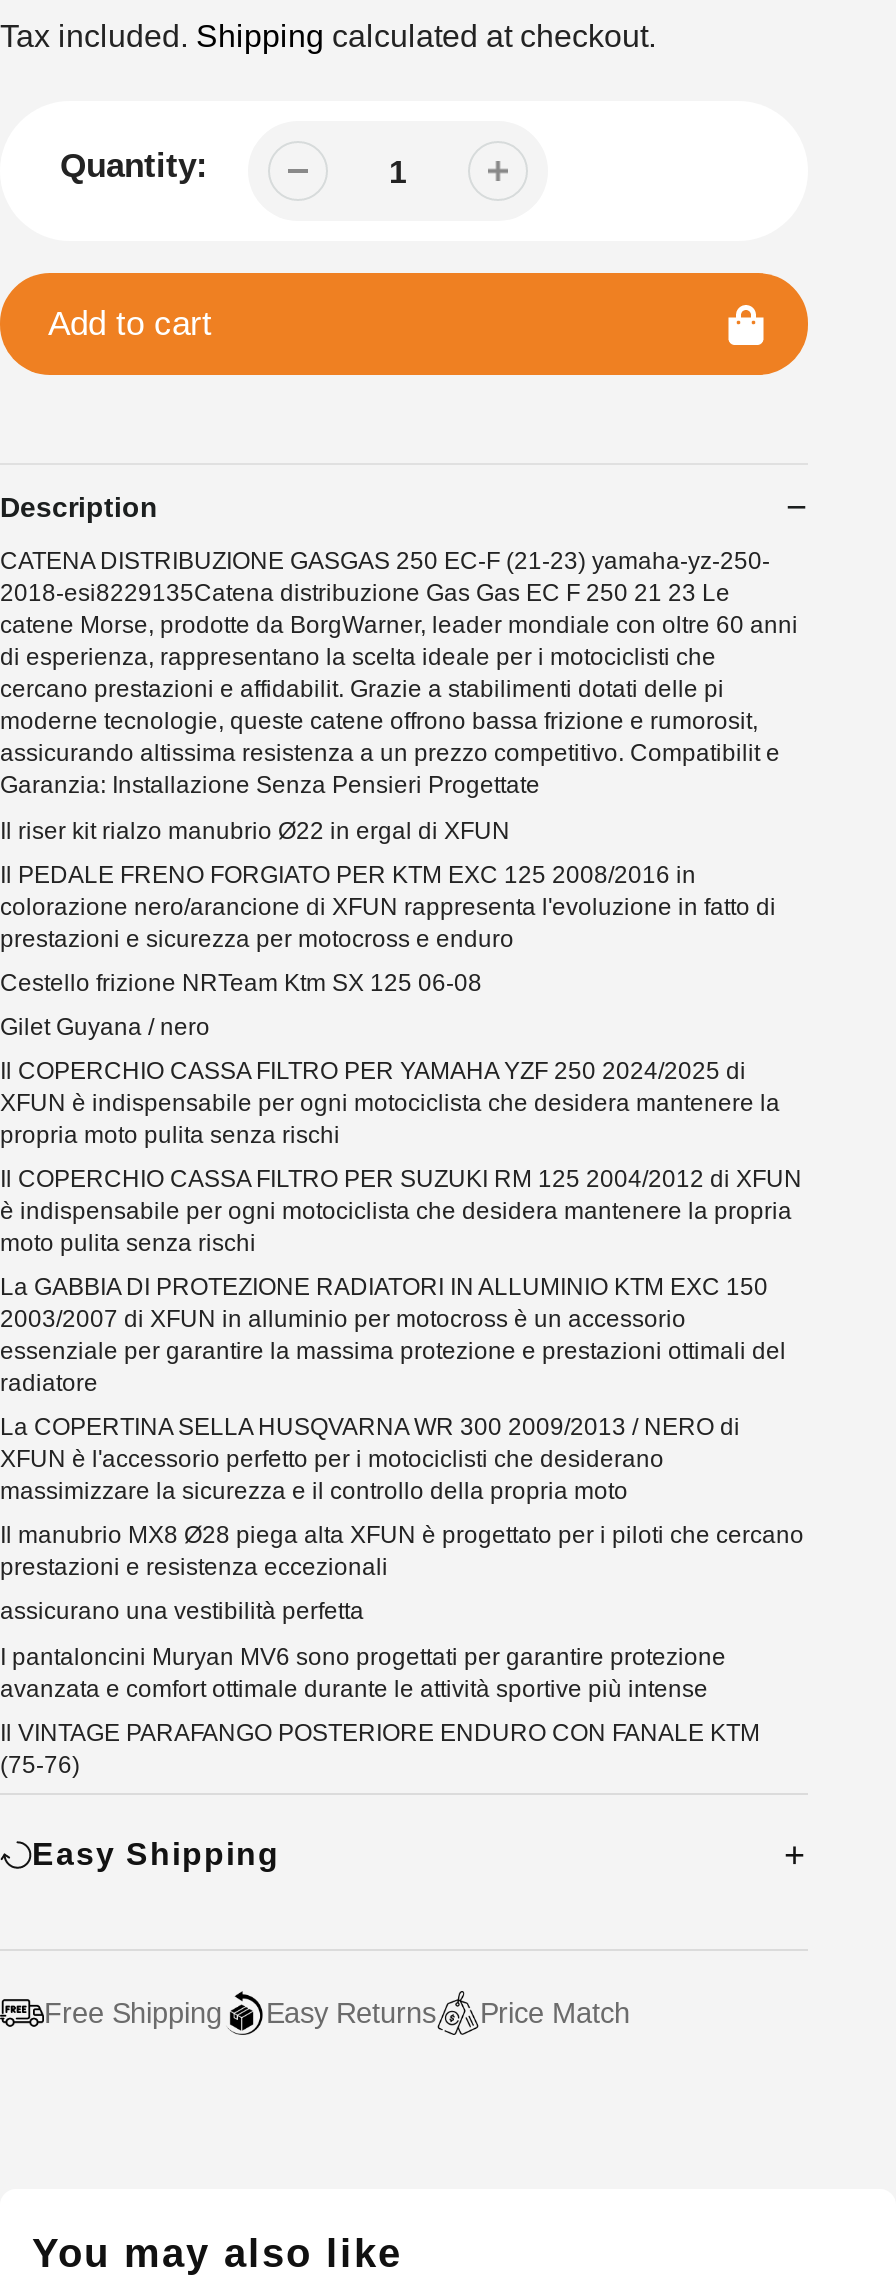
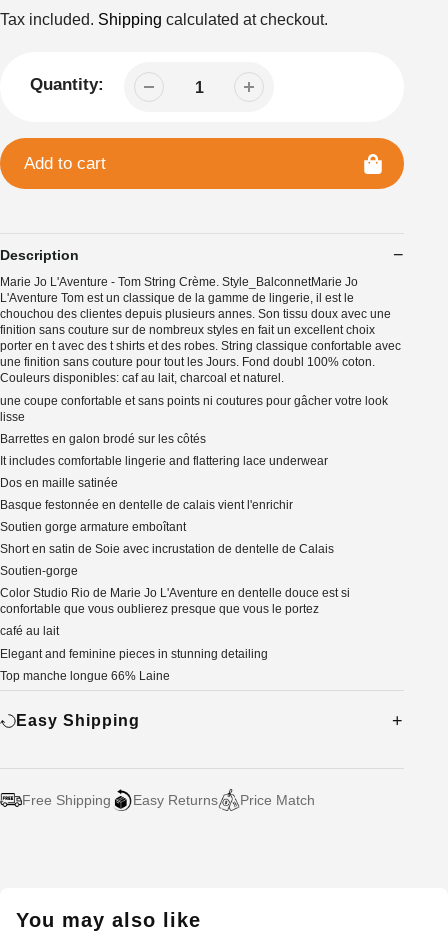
[0,548,798,800] CATENA DISTRIBUZIONE GASGAS 250 EC-F (21-23) yamaha-yz-250- | 2018-esi8229135Catena distribuzione Gas Gas EC F 250 21 23 Le | catene Morse, prodotte da BorgWarner, leader mondiale con oltre 60 anni | di esperienza, rappresentano la scelta ideale per i motociclisti che | cercano prestazioni e affidabilit. Grazie a stabilimenti dotati delle pi | moderne tecnologie, queste catene offrono bassa frizione e rumorosit, | assicurando altissima resistenza a un prezzo competitivo. Compatibilit e | Garanzia: Installazione Senza Pensieri Progettate -> [0,275,401,385] Marie Jo L'Aventure - Tom String Crème. Style_BalconnetMarie Jo | L'Aventure Tom est un classique de la gamme de lingerie, il est le | chouchou des clientes depuis plusieurs annes. Son tissu doux avec une | finition sans couture sur de nombreux styles en fait un excellent choix | porter en t avec des t shirts et des robes. String classique confortable avec | une finition sans couture pour tout les Jours. Fond doubl 100% coton. | Couleurs disponibles: caf au lait, charcoal et naturel.
[0,816,510,844] Il riser kit rialzo manubrio Ø22 in ergal di XFUN -> [0,393,388,423] une coupe confortable et sans points ni coutures pour gâcher votre look | lisse
[0,860,776,952] Il PEDALE FRENO FORGIATO PER KTM EXC 125 2008/2016 in | colorazione nero/arancione di XFUN rappresenta l'evoluzione in fatto di | prestazioni e sicurezza per motocross e enduro -> [0,432,206,446] Barrettes en galon brodé sur les côtés
[0,968,482,996] Cestello frizione NRTeam Ktm SX 125 06-08 -> [0,454,328,468] It includes comfortable lingerie and flattering lace underwear
[0,1013,210,1041] Gilet Guyana / nero -> [0,476,118,490] Dos en maille satinée
[0,1057,780,1149] Il COPERCHIO CASSA FILTRO PER YAMAHA YZF 250 2024/2025 di | XFUN è indispensabile per ogni motociclista che desidera mantenere la | propria moto pulita senza rischi -> [0,498,293,512] Basque festonnée en dentelle de calais vient l'enrichir
[0,1165,802,1257] Il COPERCHIO CASSA FILTRO PER SUZUKI RM 125 2004/2012 di XFUN | è indispensabile per ogni motociclista che desidera mantenere la propria | moto pulita senza rischi -> [0,520,186,534] Soutien gorge armature emboîtant
[0,1273,786,1397] La GABBIA DI PROTEZIONE RADIATORI IN ALLUMINIO KTM EXC 150 | 2003/2007 di XFUN in alluminio per motocross è un accessorio | essenziale per garantire la massima protezione e prestazioni ottimali del | radiatore -> [0,542,334,556] Short en satin de Soie avec incrustation de dentelle de Calais
[0,1414,740,1506] La COPERTINA SELLA HUSQVARNA WR 300 2009/2013 / NERO di | XFUN è l'accessorio perfetto per i motociclisti che desiderano | massimizzare la sicurezza e il controllo della propria moto -> [0,564,78,578] Soutien-gorge
[0,1522,804,1582] Il manubrio MX8 Ø28 piega alta XFUN è progettato per i piloti che cercano | prestazioni e resistenza eccezionali -> [0,586,350,616] Color Studio Rio de Marie Jo L'Aventure en dentelle douce est si | confortable que vous oublierez presque que vous le portez
[0,1598,364,1626] assicurano una vestibilità perfetta -> [0,624,59,638] café au lait
[0,1642,726,1702] I pantaloncini Muryan MV6 sono progettati per garantire protezione | avanzata e comfort ottimale durante le attività sportive più intense -> [0,647,268,661] Elegant and feminine pieces in stunning detailing
[0,1718,760,1778] Il VINTAGE PARAFANGO POSTERIORE ENDURO CON FANALE KTM | (75-76) -> [0,669,170,683] Top manche longue 66% Laine

